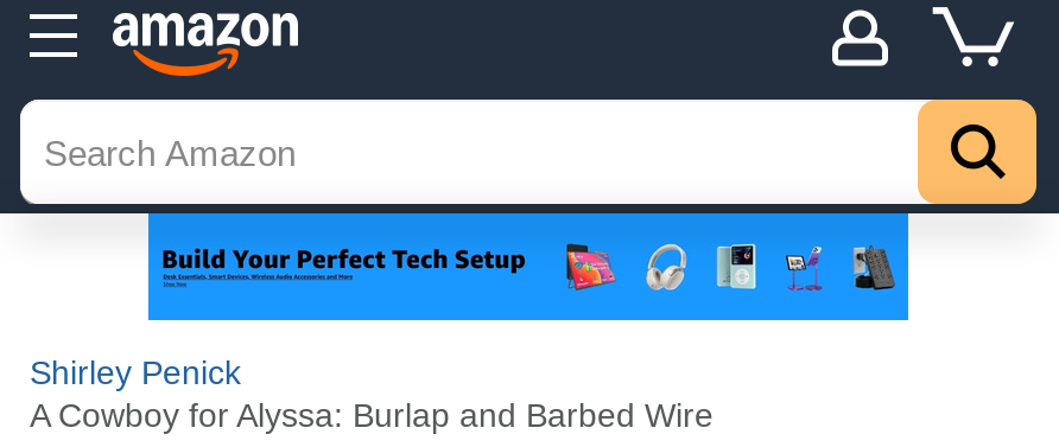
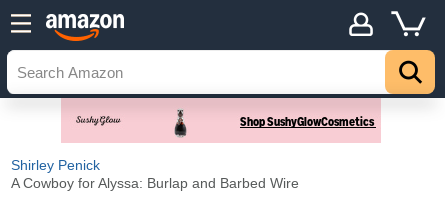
[146,211,911,323] [image] -> [61,97,381,143] [image]

